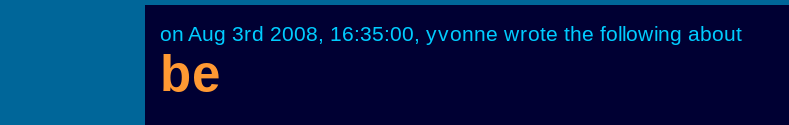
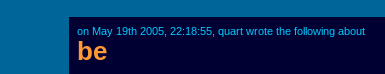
[160,21,742,45] on Aug 3rd 2008, 16:35:00, yvonne wrote the following about -> [76,25,364,37] on May 19th 2005, 22:18:55, quart wrote the following about

